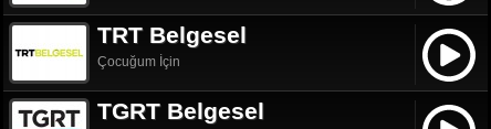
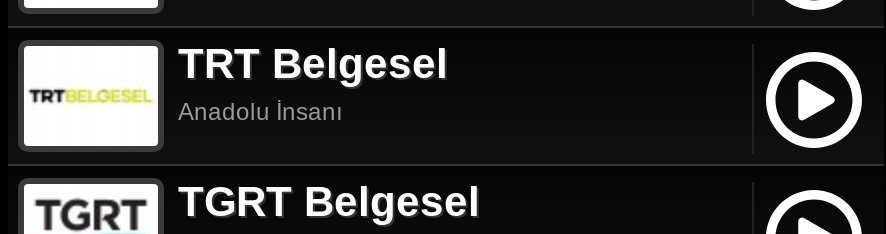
[97,54,180,69] Çocuğum İçin -> [178,98,342,126] Anadolu İnsanı

